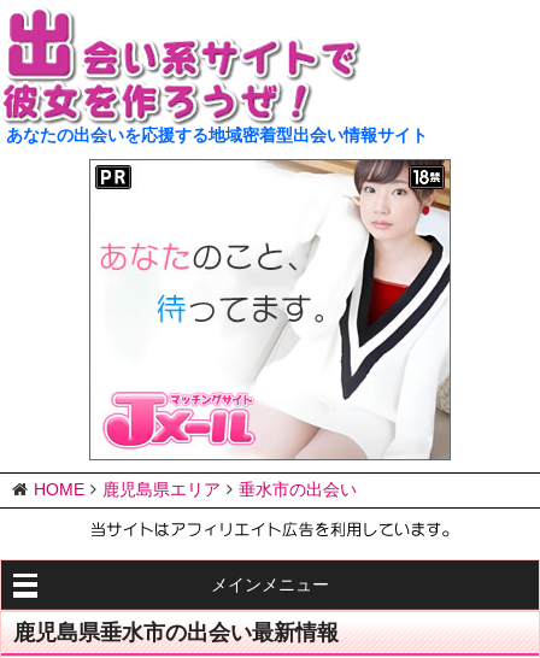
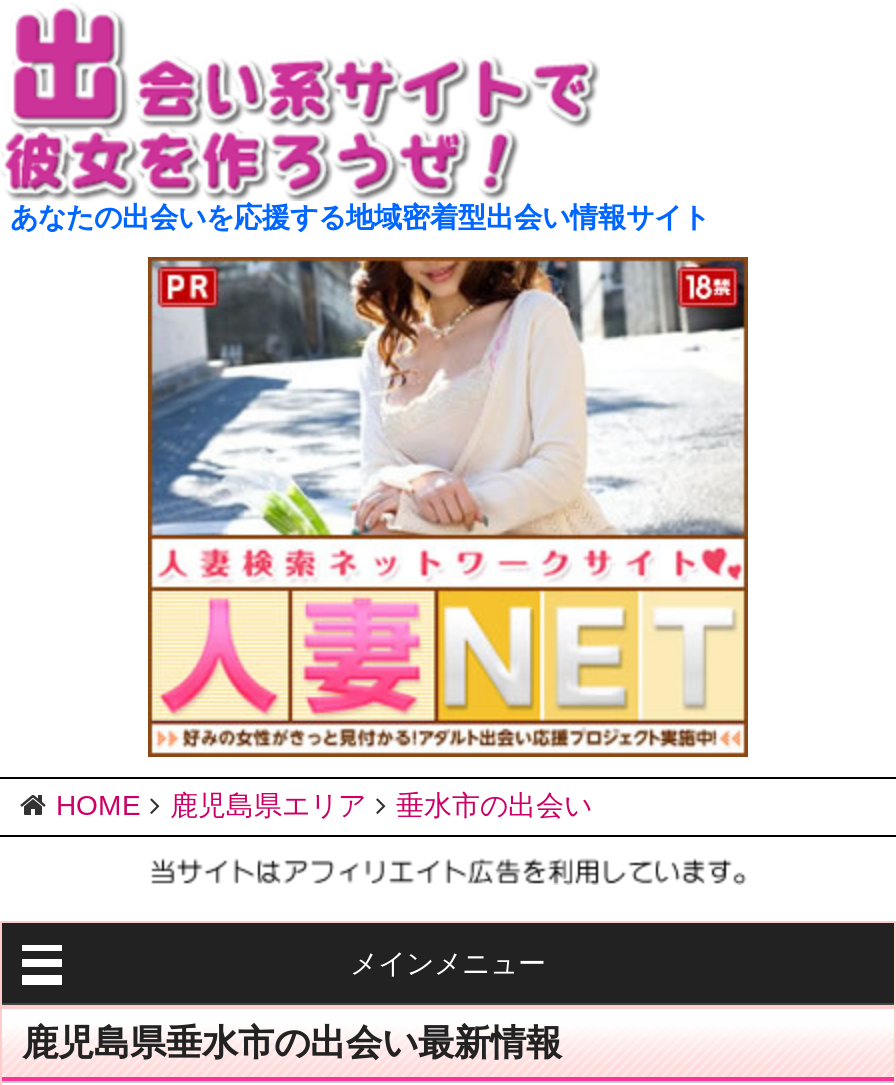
[88,158,452,462] [image] -> [146,255,750,759] [image]

